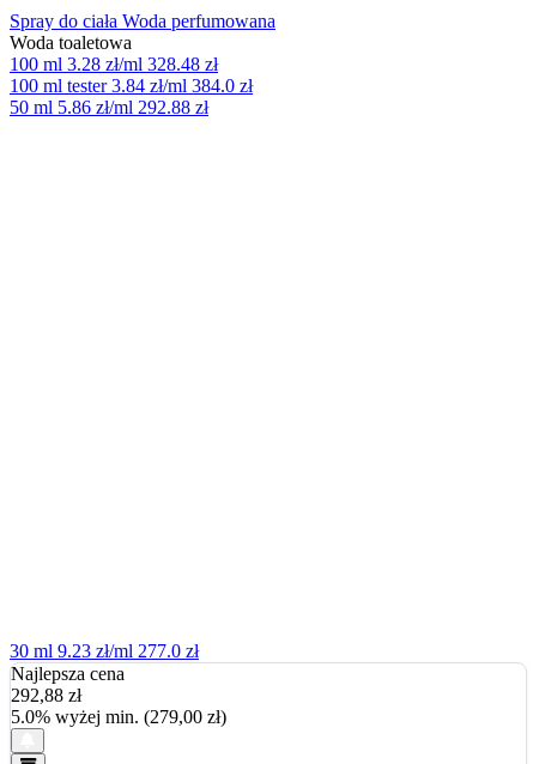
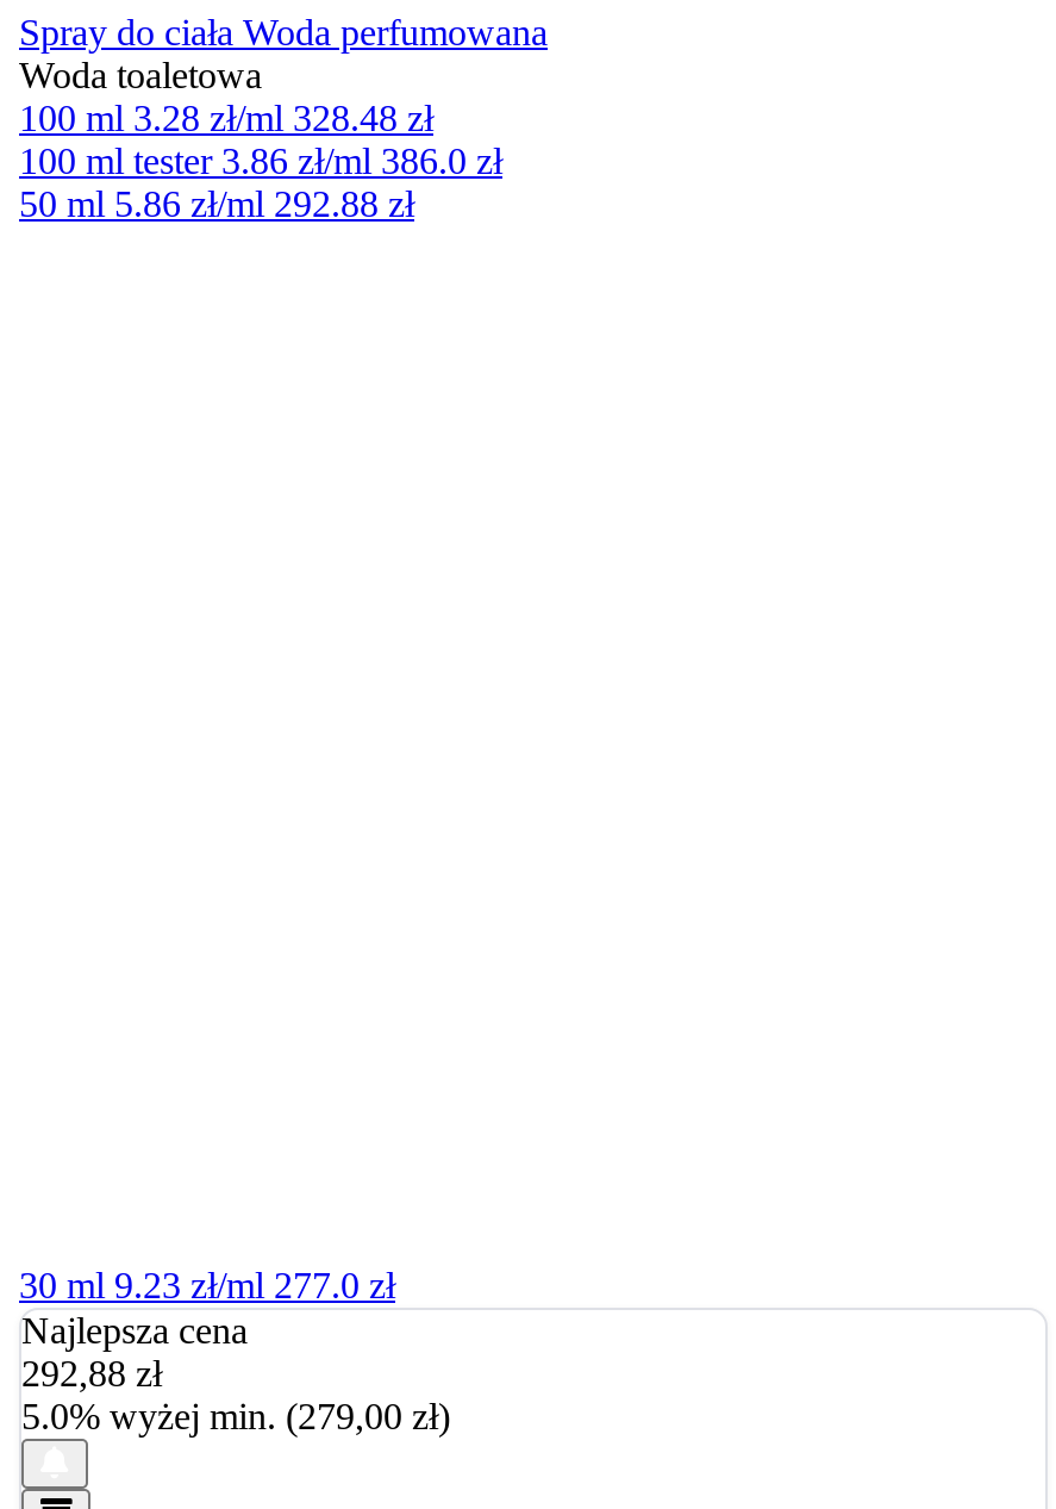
[10,75,253,95] 100 ml tester 3.84 zł/ml 384.0 zł -> [19,139,502,180] 100 ml tester 3.86 zł/ml 386.0 zł

